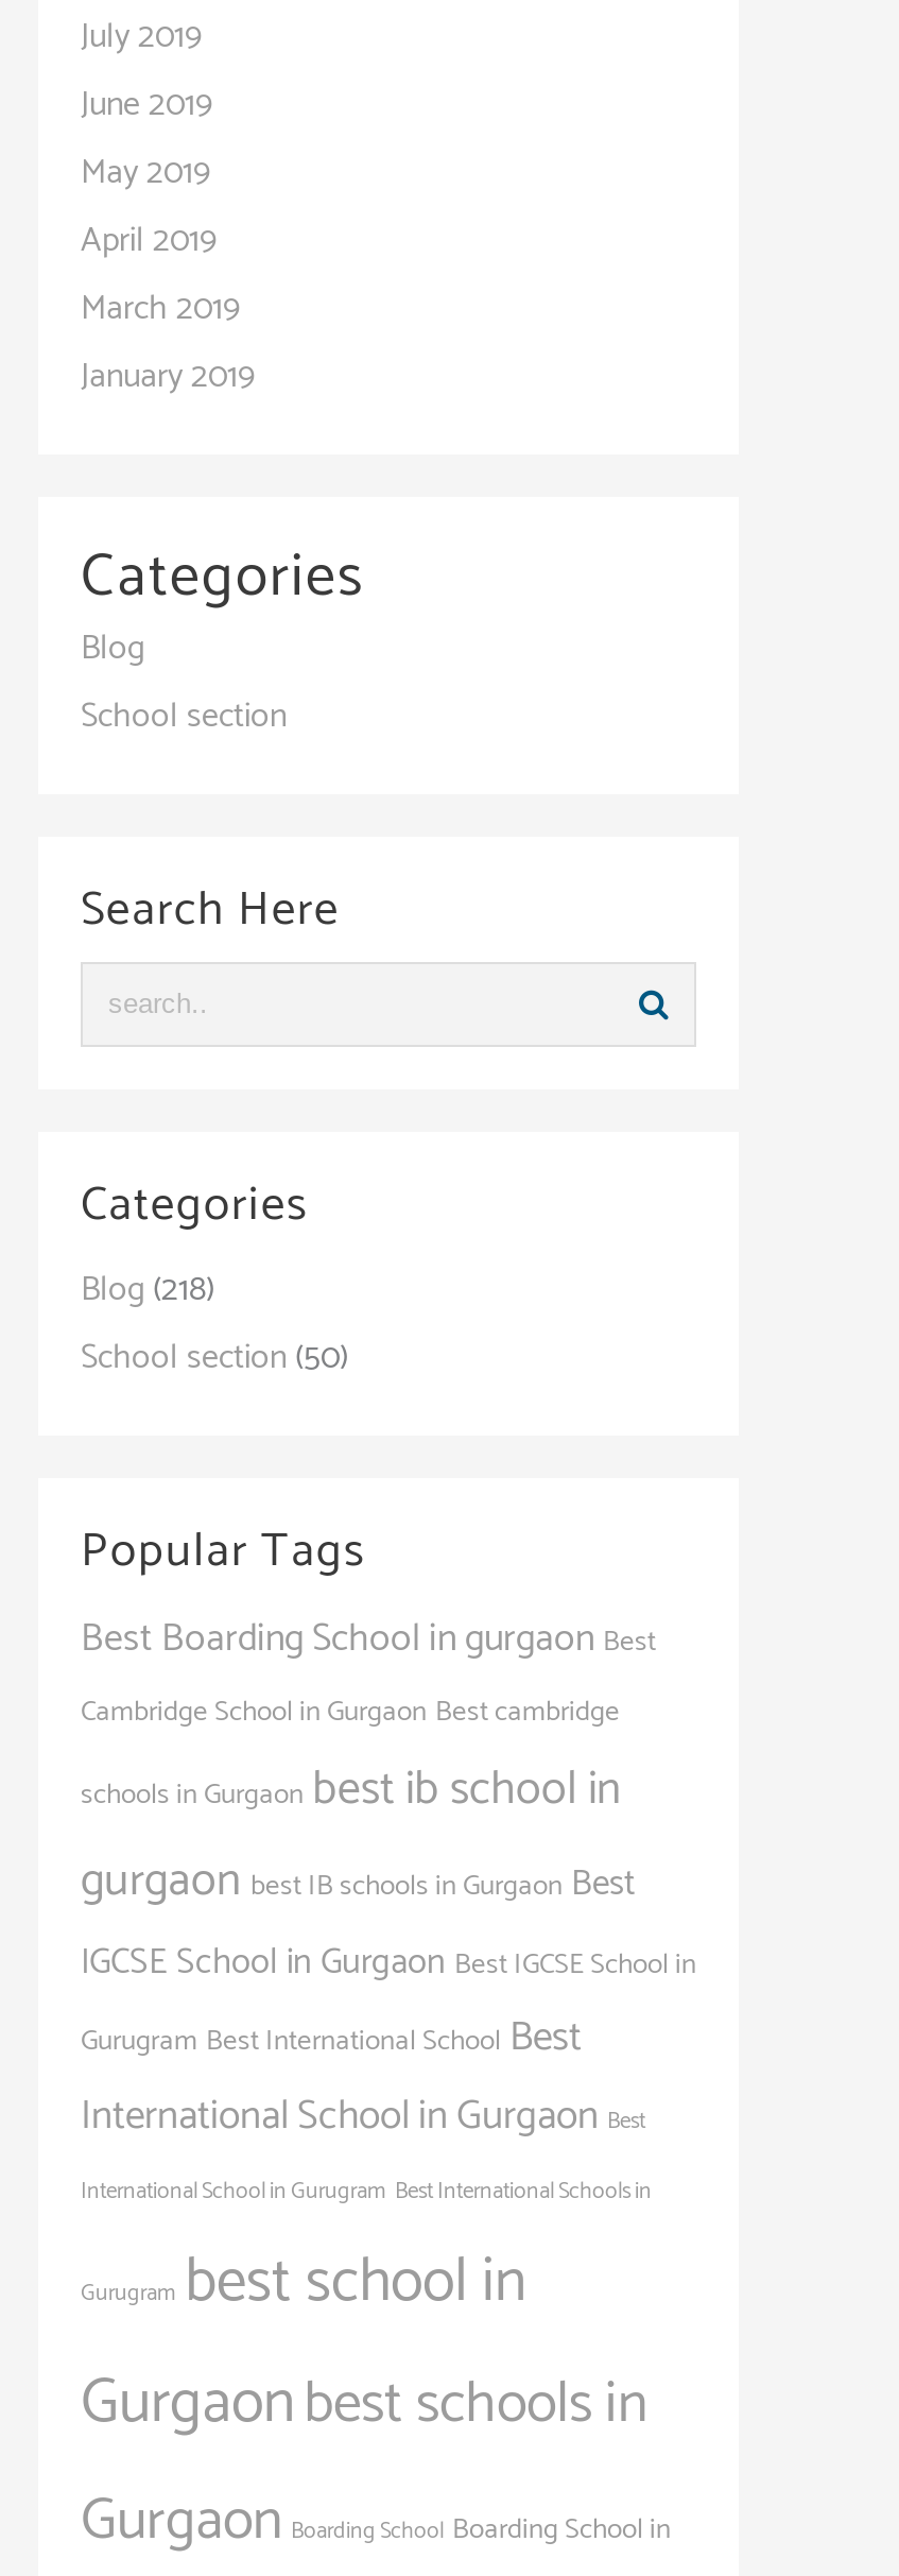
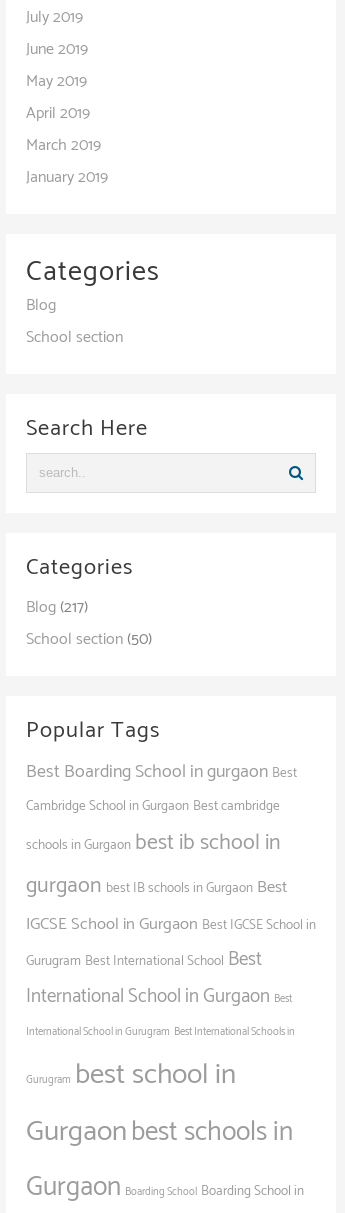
[81,1261,214,1318] Blog (218) -> [26,594,88,621] Blog (217)

